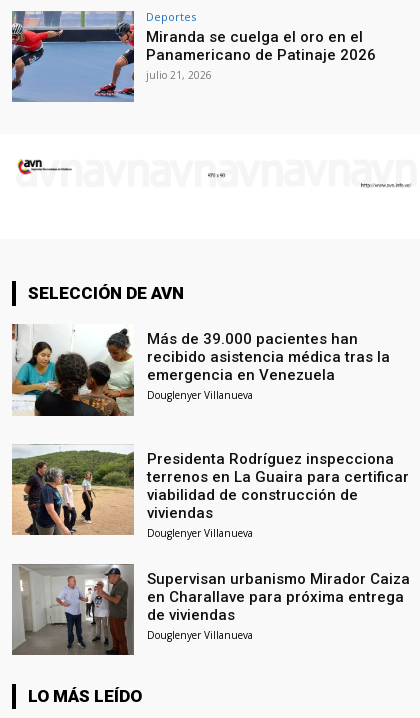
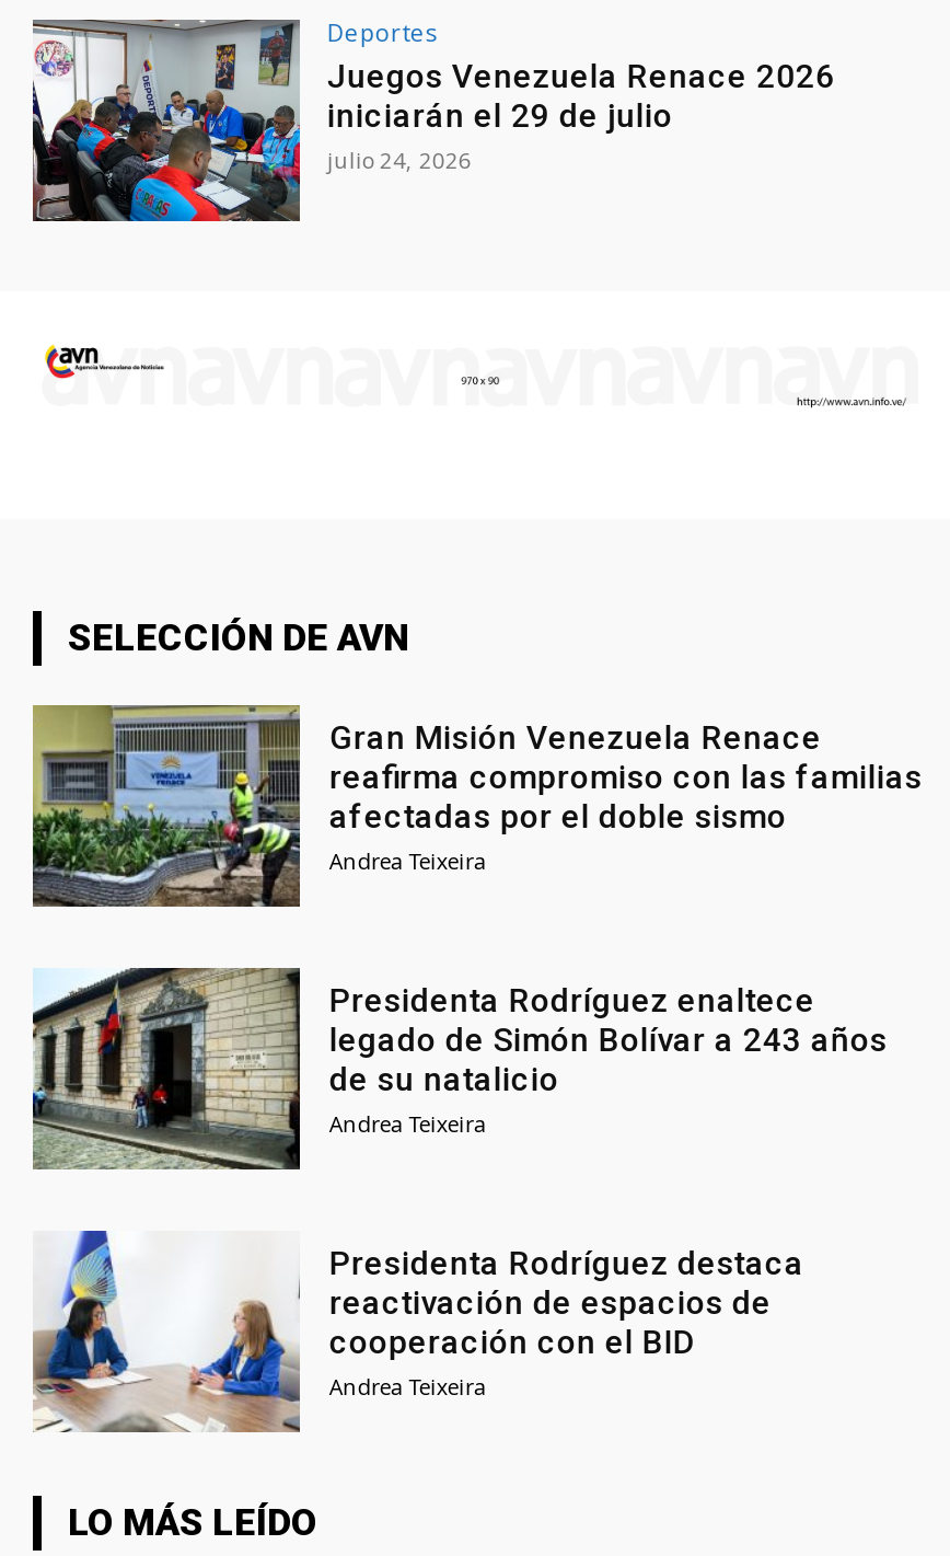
[11,11,376,103] [image] | Miranda se cuelga el oro en el | Panamericano de Patinaje 2026 | julio 21, 2026 -> [31,19,835,224] [image] | Juegos Venezuela Renace 2026 | iniciarán el 29 de julio | julio 24, 2026
[11,323,390,417] [image] | Más de 39.000 pacientes han | recibido asistencia médica tras la | emergencia en Venezuela | Douglenyer Villanueva -> [31,702,922,908] [image] | Gran Misión Venezuela Renace | reafirma compromiso con las familias | afectadas por el doble sismo | Andrea Teixeira
[11,443,409,540] [image] | Presidenta Rodríguez inspecciona | terrenos en La Guaira para certificar | viabilidad de construcción de | viviendas | Douglenyer Villanueva -> [31,965,887,1171] [image] | Presidenta Rodríguez enaltece | legado de Simón Bolívar a 243 años | de su natalicio | Andrea Teixeira
[11,563,410,656] [image] | Supervisan urbanismo Mirador Caiza | en Charallave para próxima entrega | de viviendas | Douglenyer Villanueva -> [33,1230,804,1433] [image] | Presidenta Rodríguez destaca | reactivación de espacios de | cooperación con el BID | Andrea Teixeira

